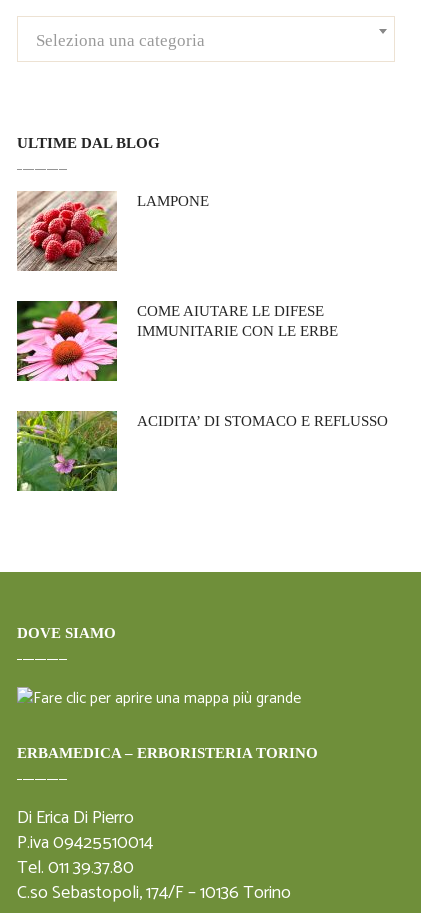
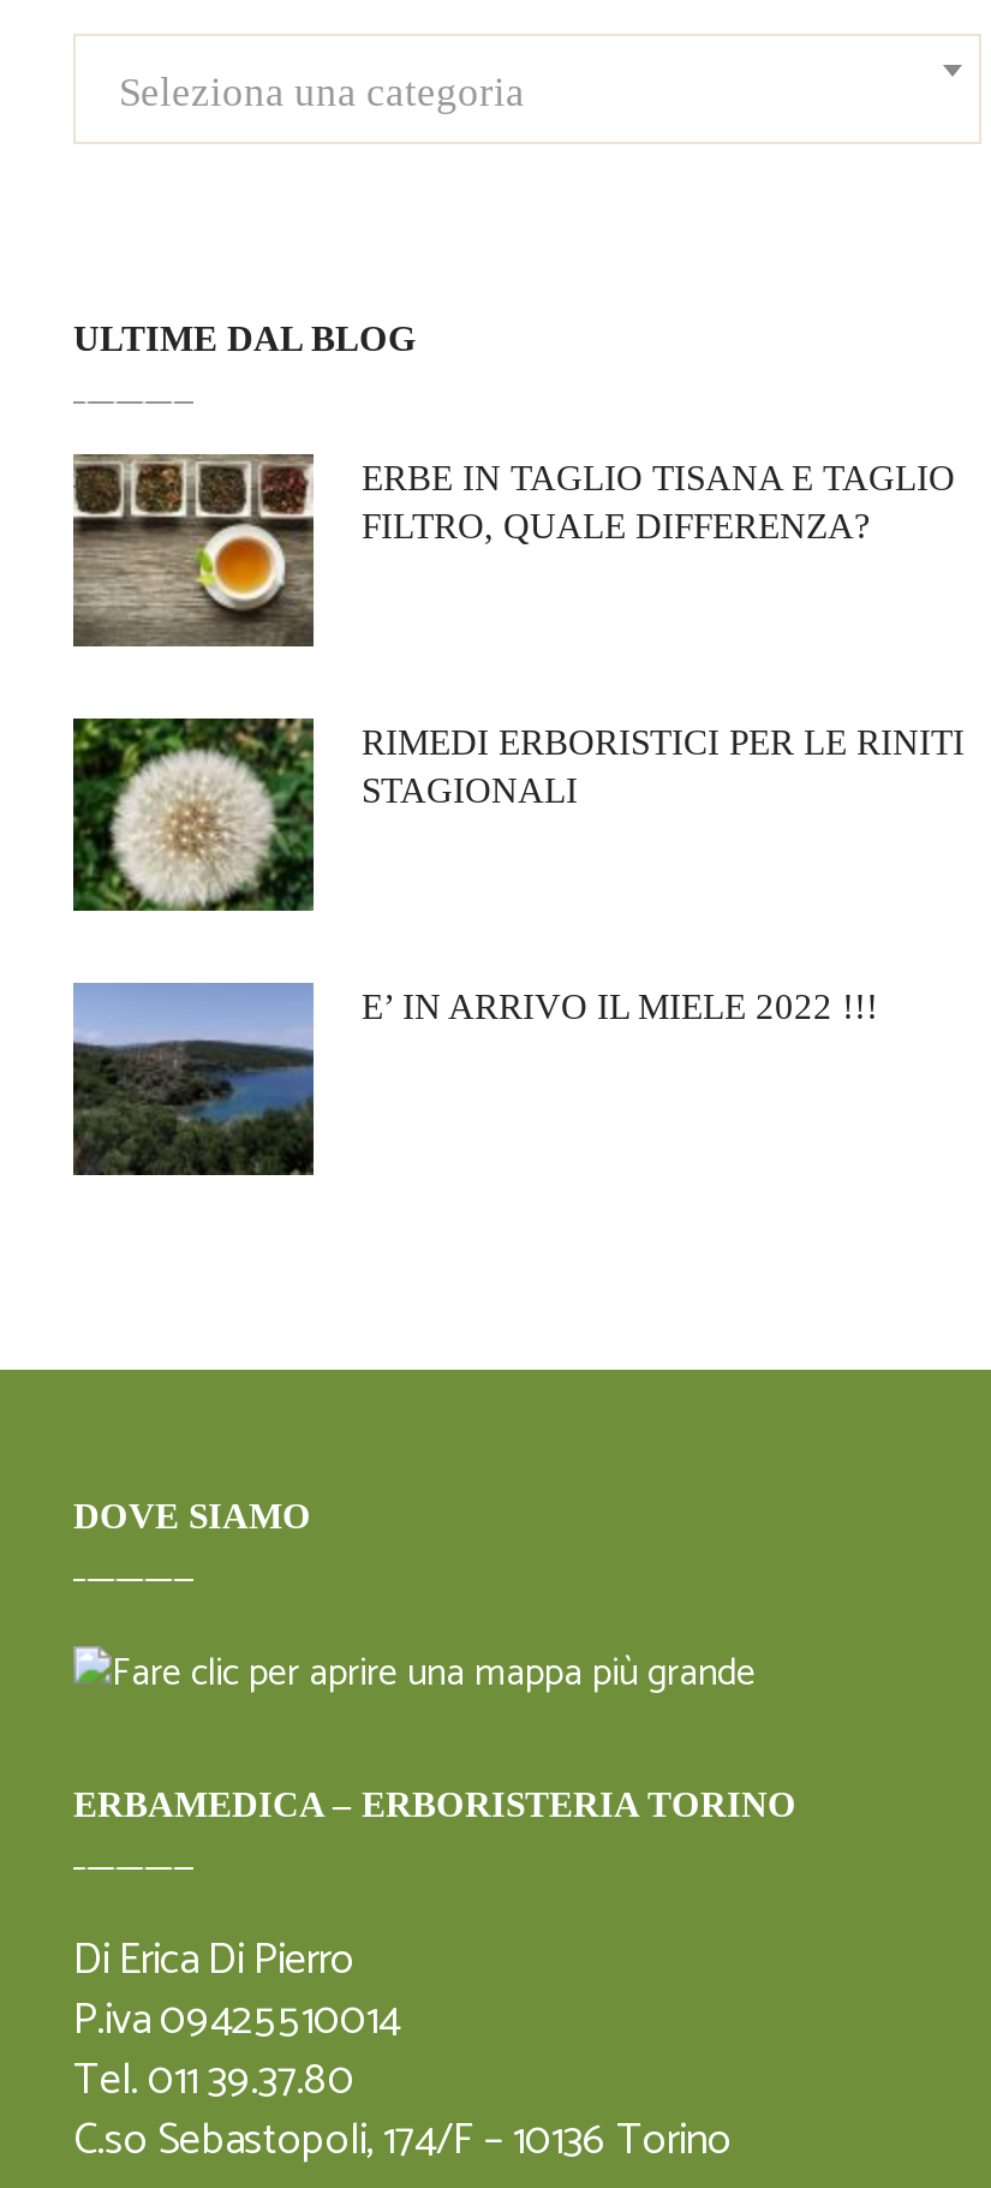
[17,191,209,271] [image] | LAMPONE -> [71,454,955,646] [image] | ERBE IN TAGLIO TISANA E TAGLIO | FILTRO, QUALE DIFFERENZA?
[16,300,338,382] [image] | COME AIUTARE LE DIFESE | IMMUNITARIE CON LE ERBE -> [71,716,965,913] [image] | RIMEDI ERBORISTICI PER LE RINITI | STAGIONALI
[16,410,388,492] [image] | ACIDITA’ DI STOMACO E REFLUSSO -> [71,980,878,1178] [image] | E’ IN ARRIVO IL MIELE 2022 !!!

